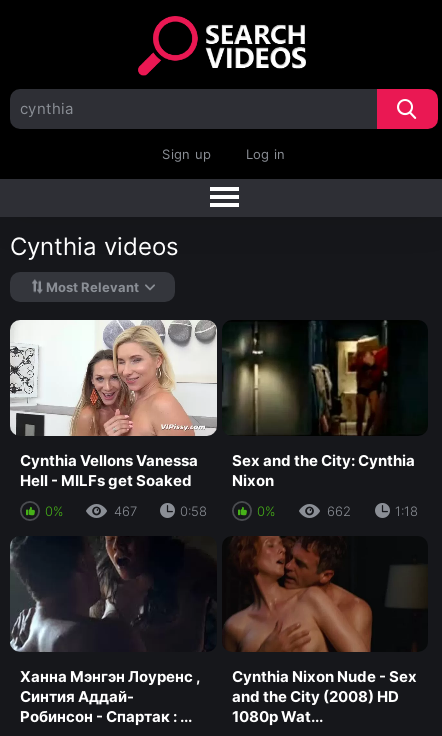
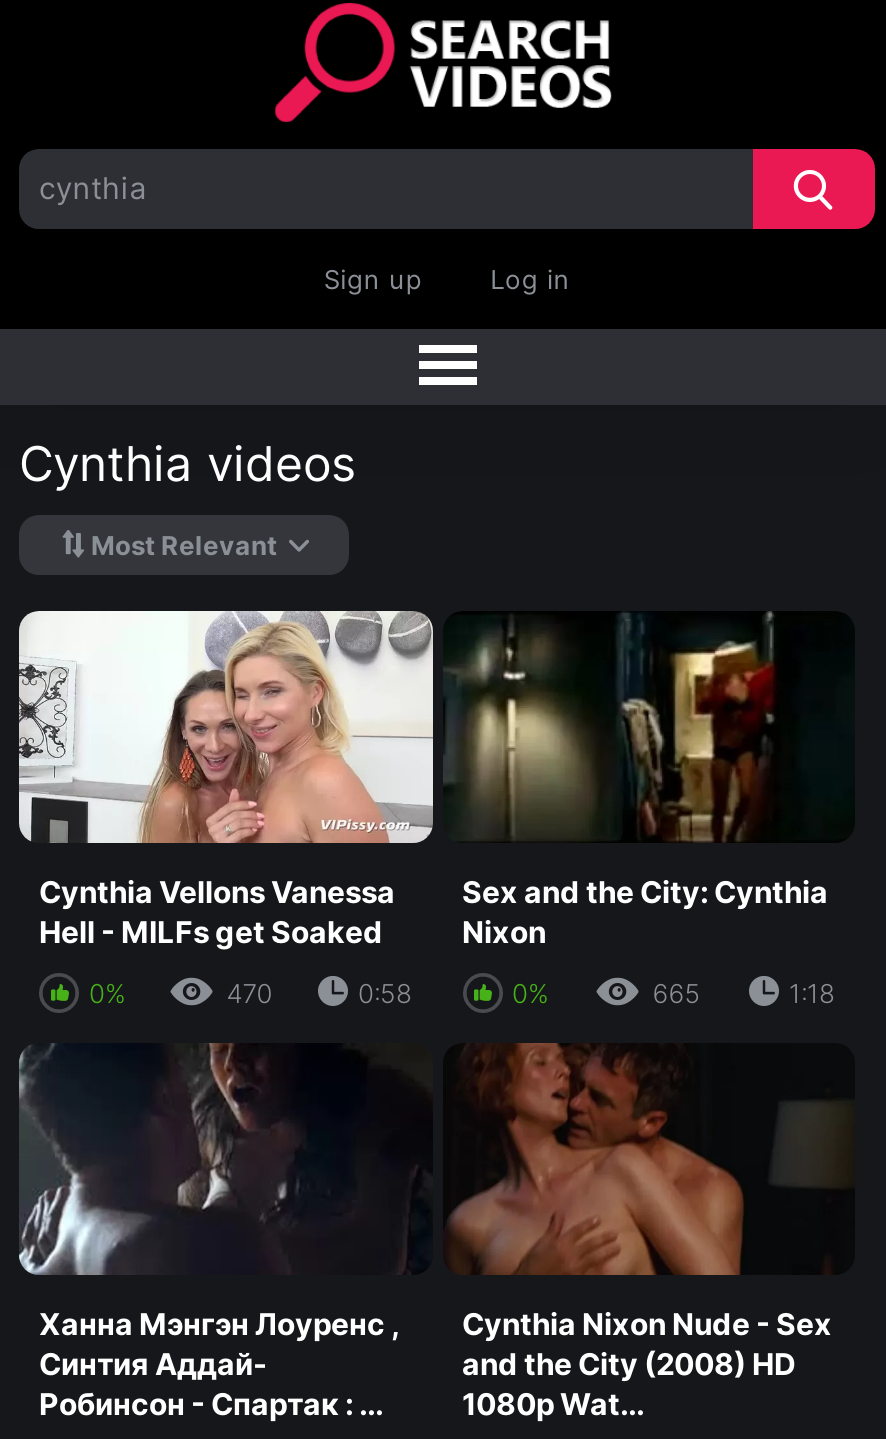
[114,503,137,519] 467 -> [227,977,273,1009] 470
[327,503,351,519] 662 -> [653,977,701,1009] 665

